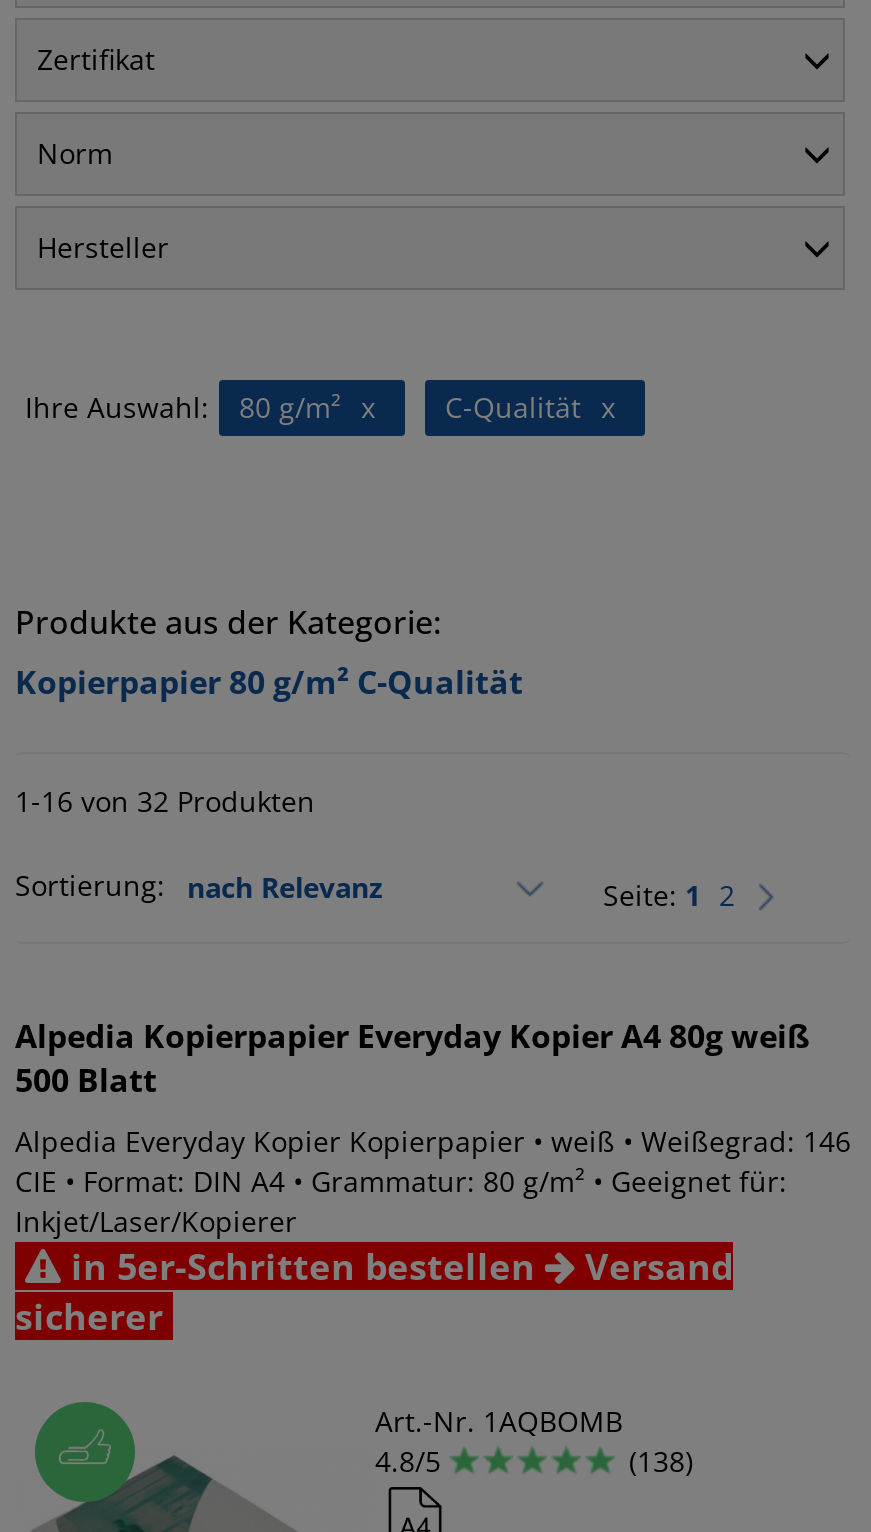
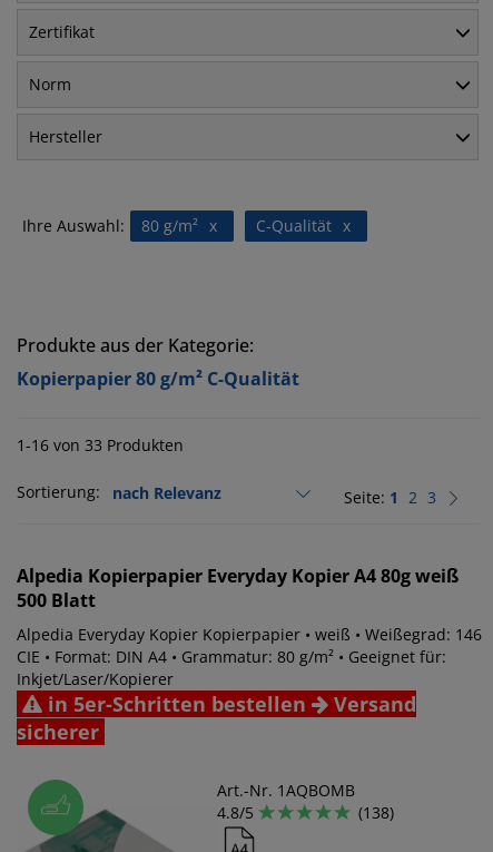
[15,782,315,820] 1-16 von 32 Produkten -> [17,434,184,456] 1-16 von 33 Produkten
[603,876,735,914] Seite: 1 2 -> [344,487,436,508] Seite: 1 2 3

